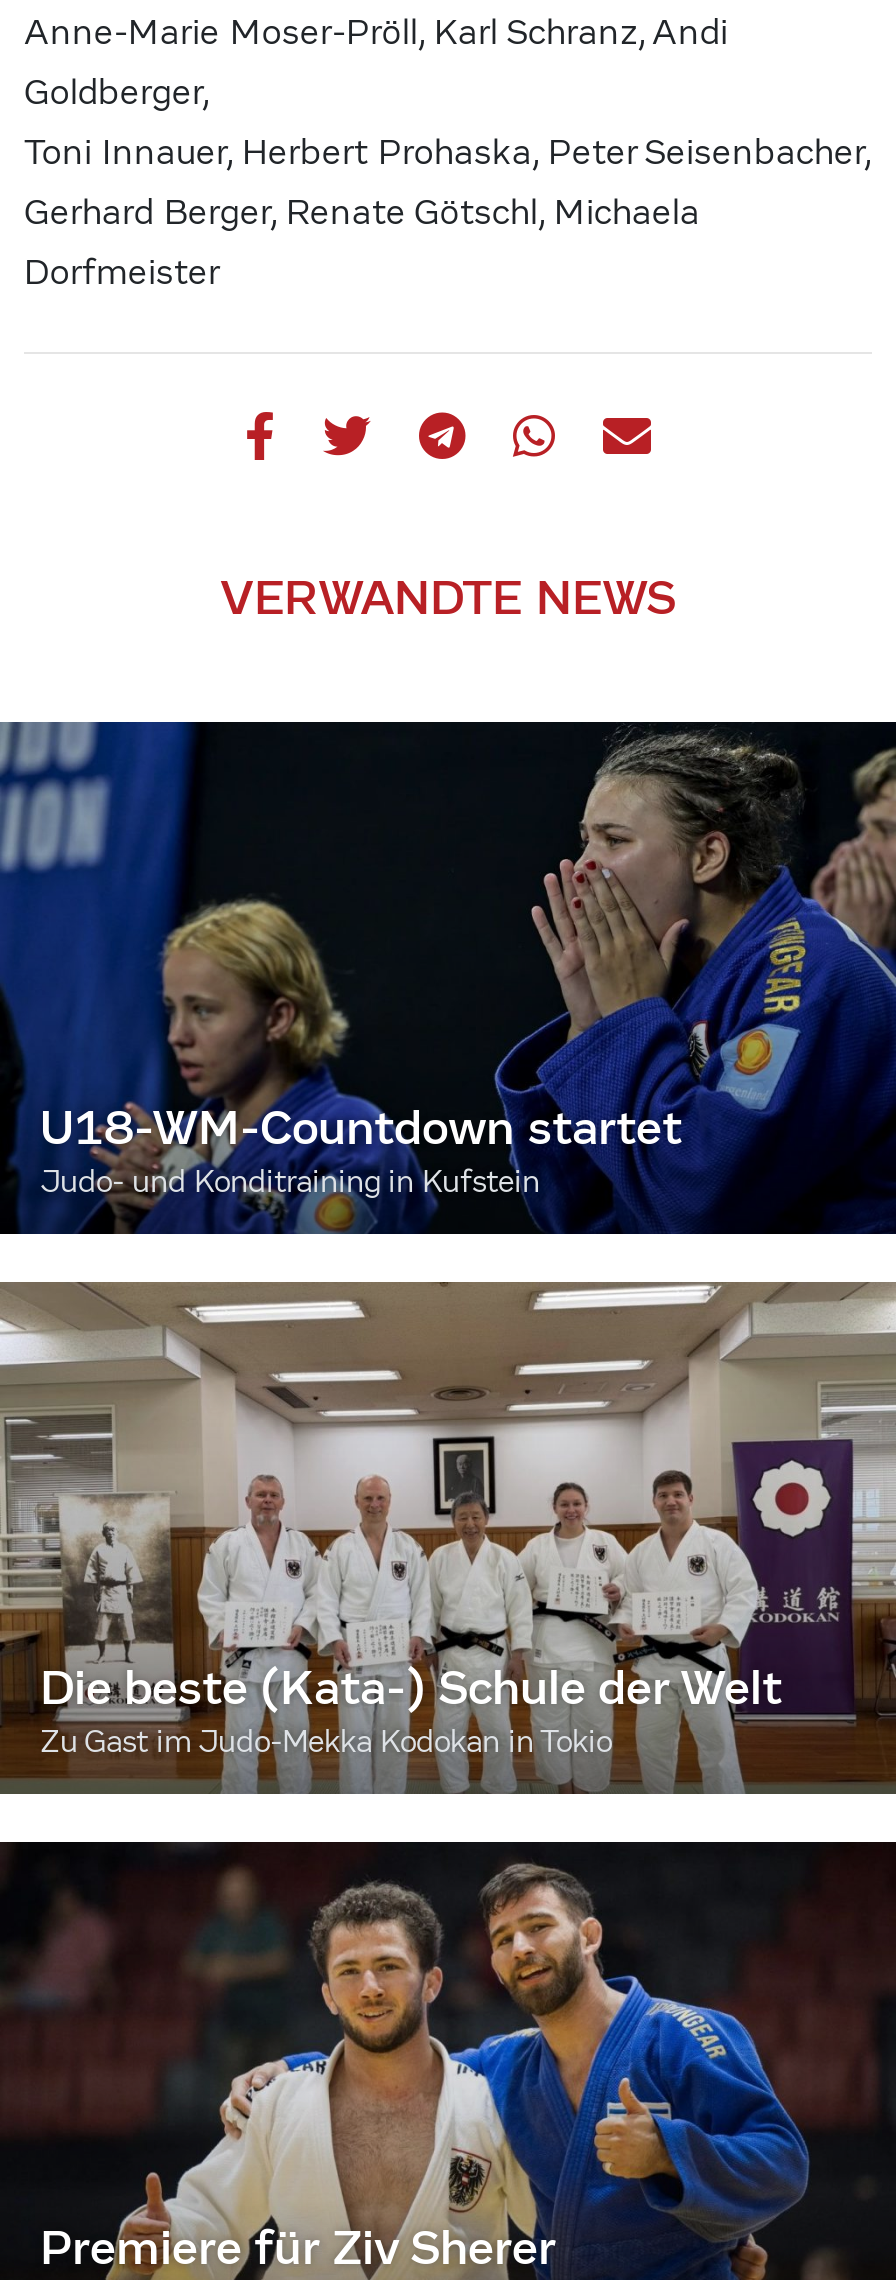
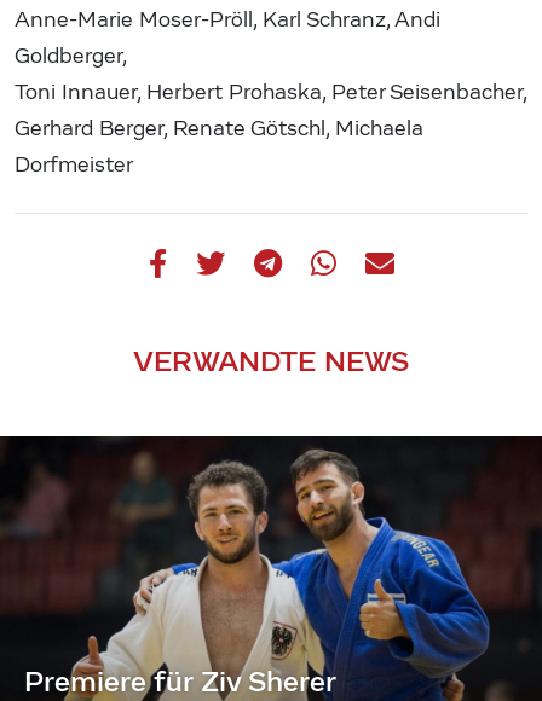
[6,720,890,1236] [image] | U18-WM-Countdown startet | Judo- und Konditraining in Kufstein -> none
[6,1280,890,1796] [image] | Die beste (Kata-) Schule der Welt | Zu Gast im Judo-Mekka Kodokan in Tokio -> none

